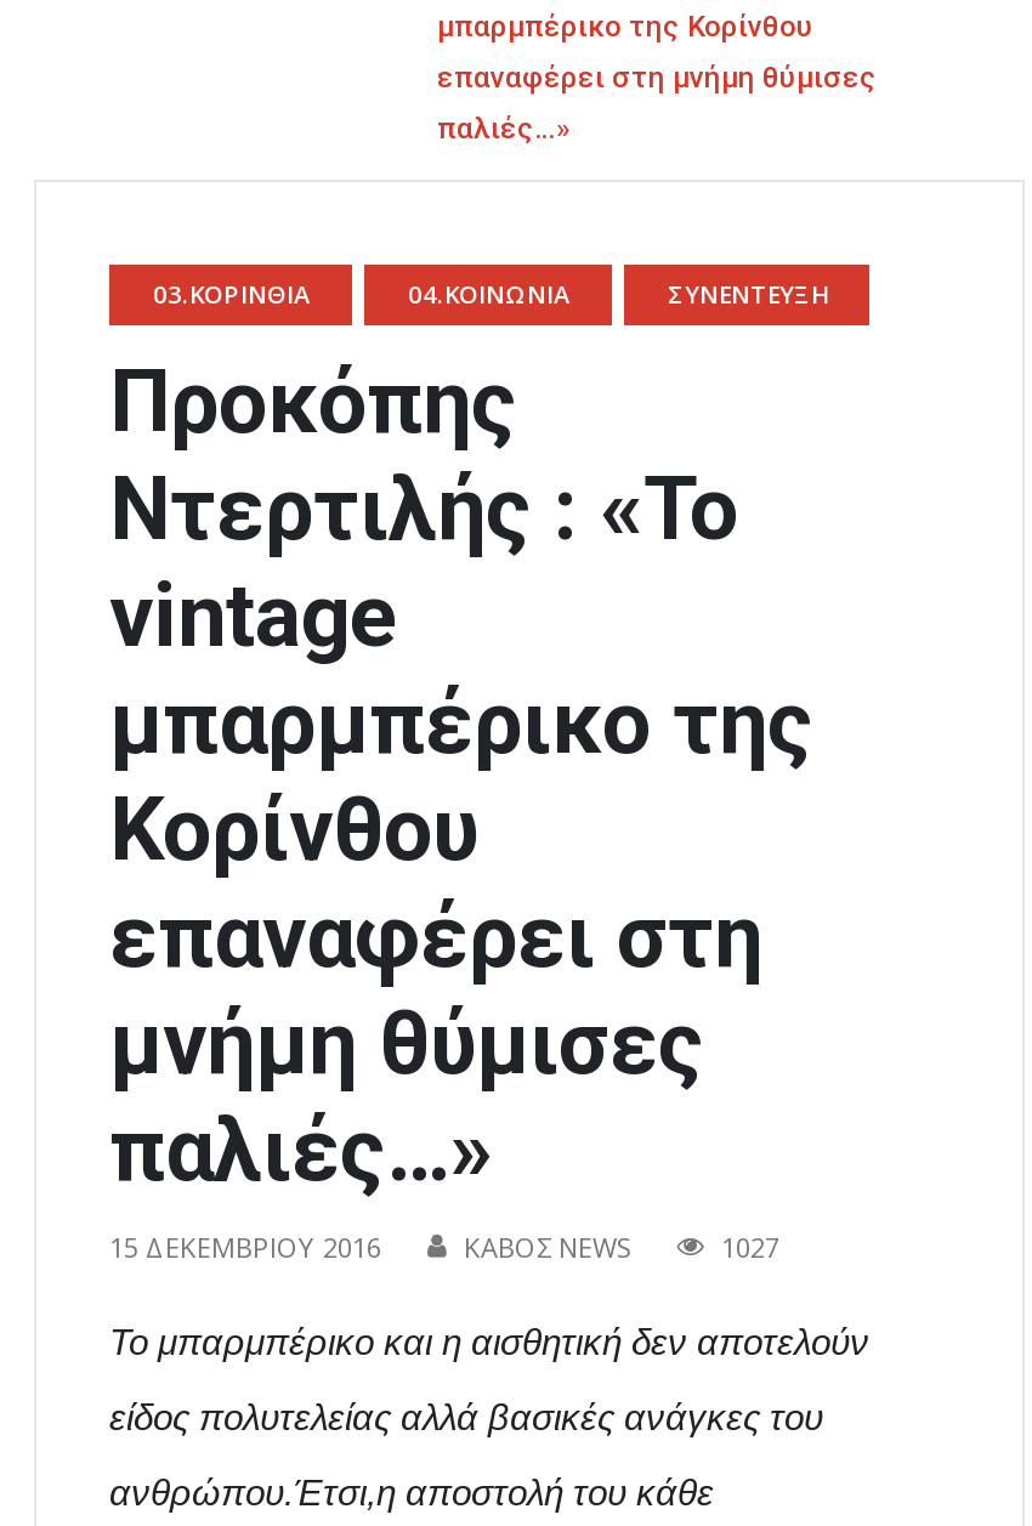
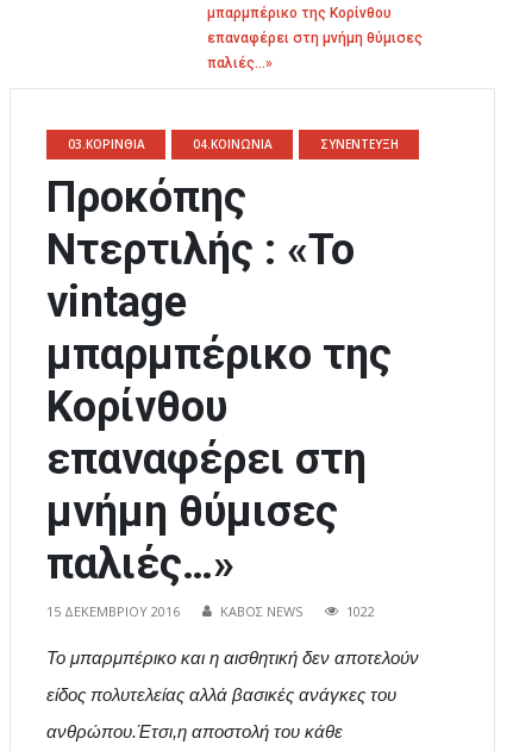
[721,1230,779,1266] 1027 -> [346,603,375,621] 1022

